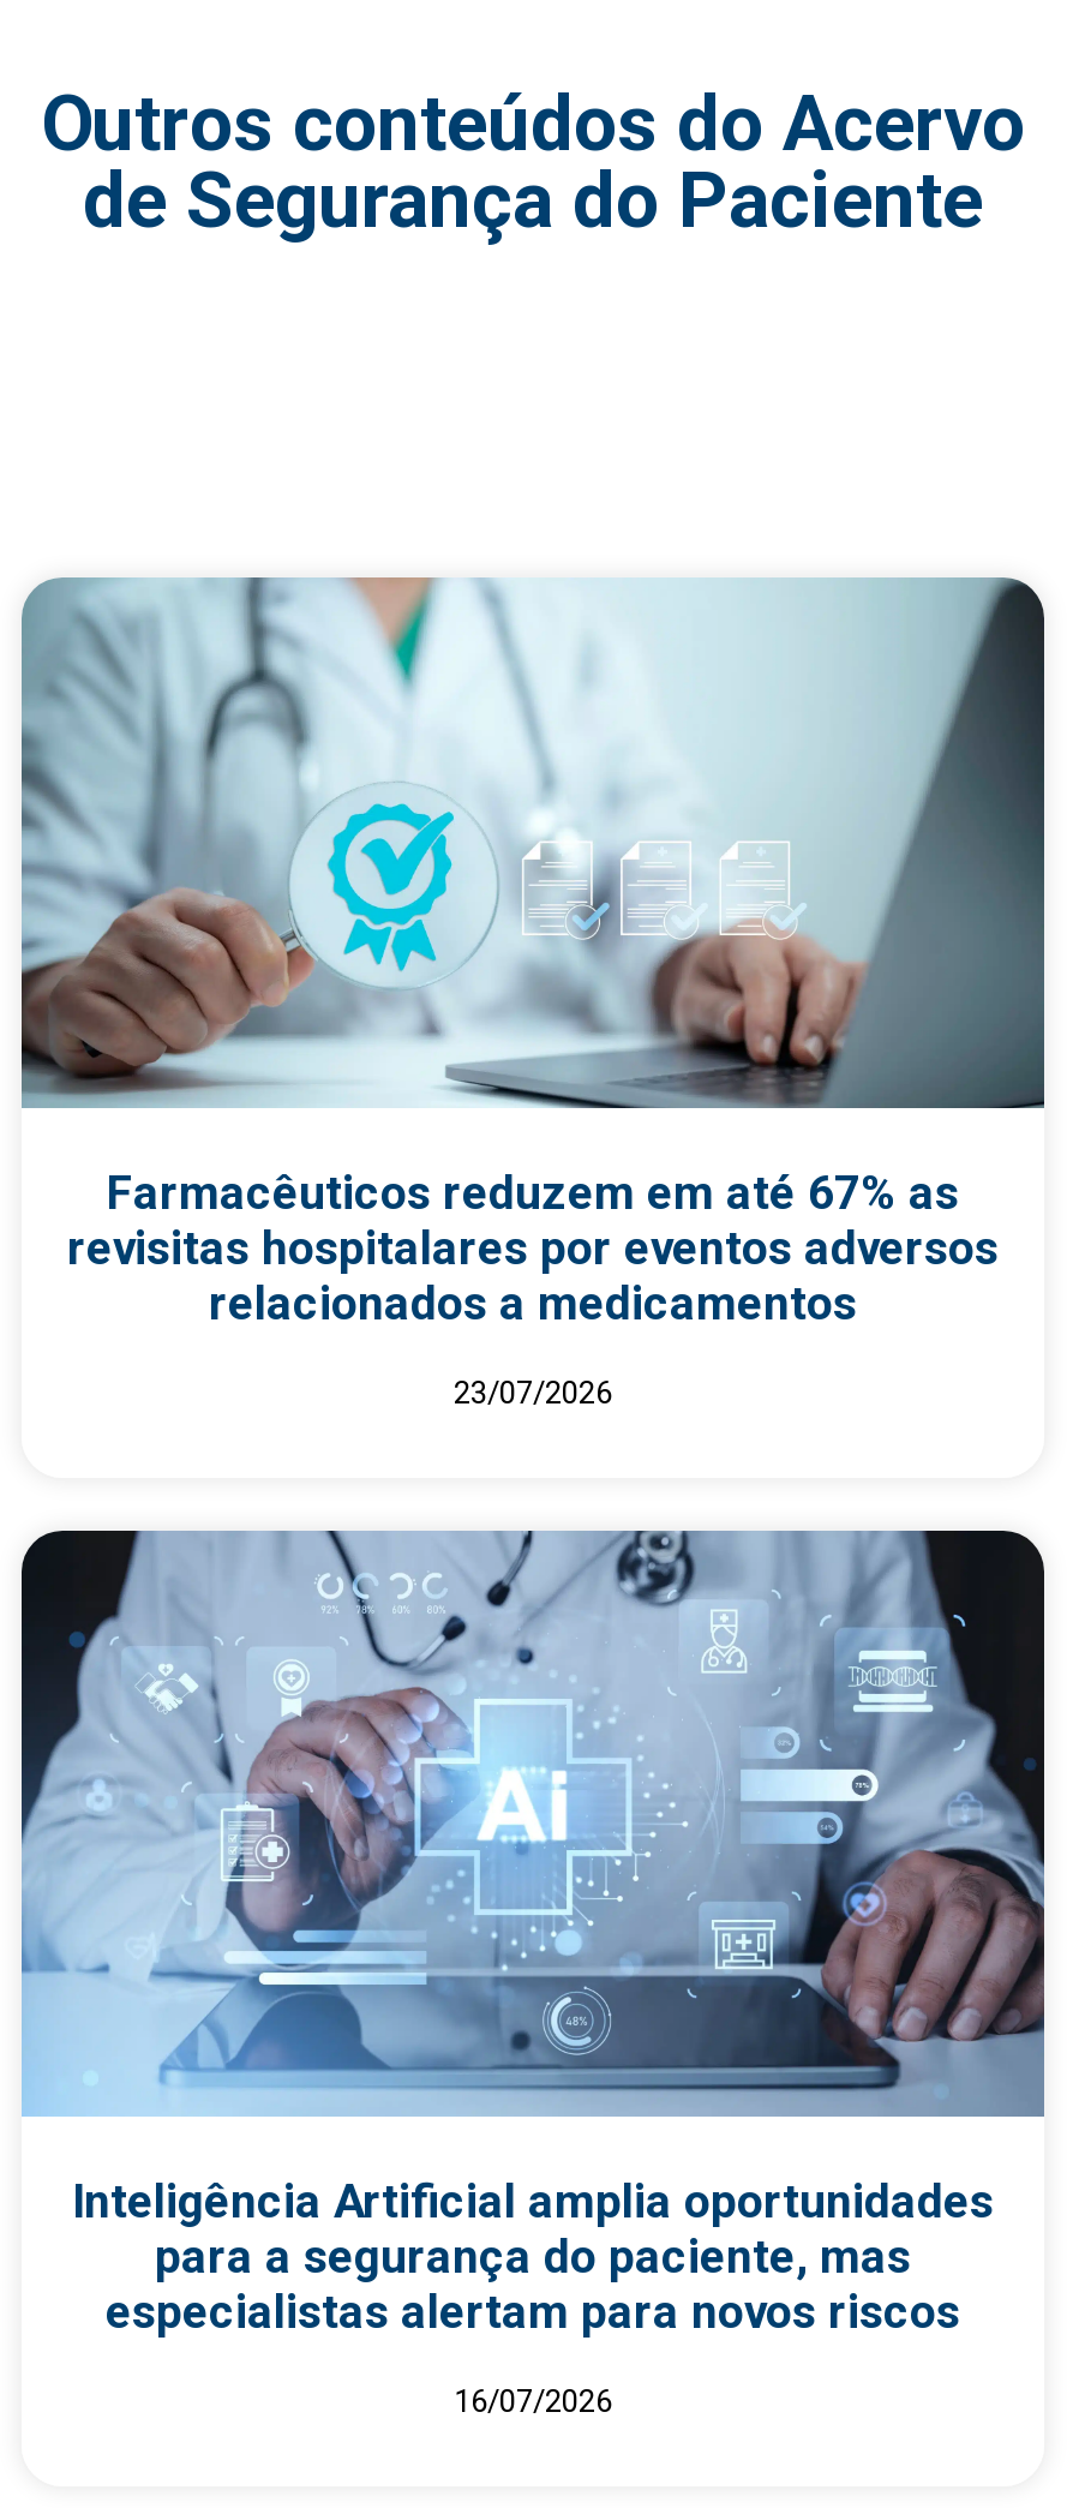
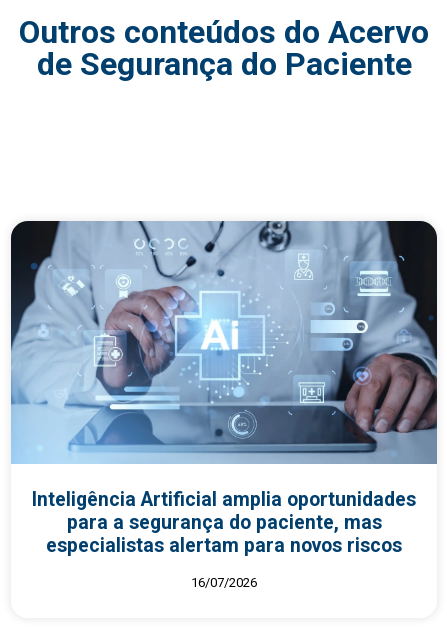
[19,577,1047,1411] [image] | Farmacêuticos reduzem em até 67% as | revisitas hospitalares por eventos adversos | relacionados a medicamentos | 23/07/2026 -> none

